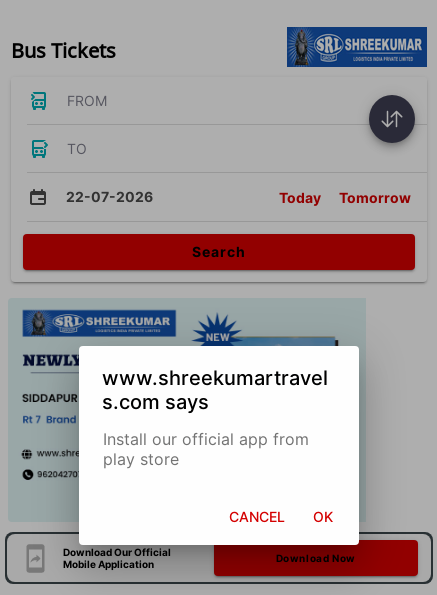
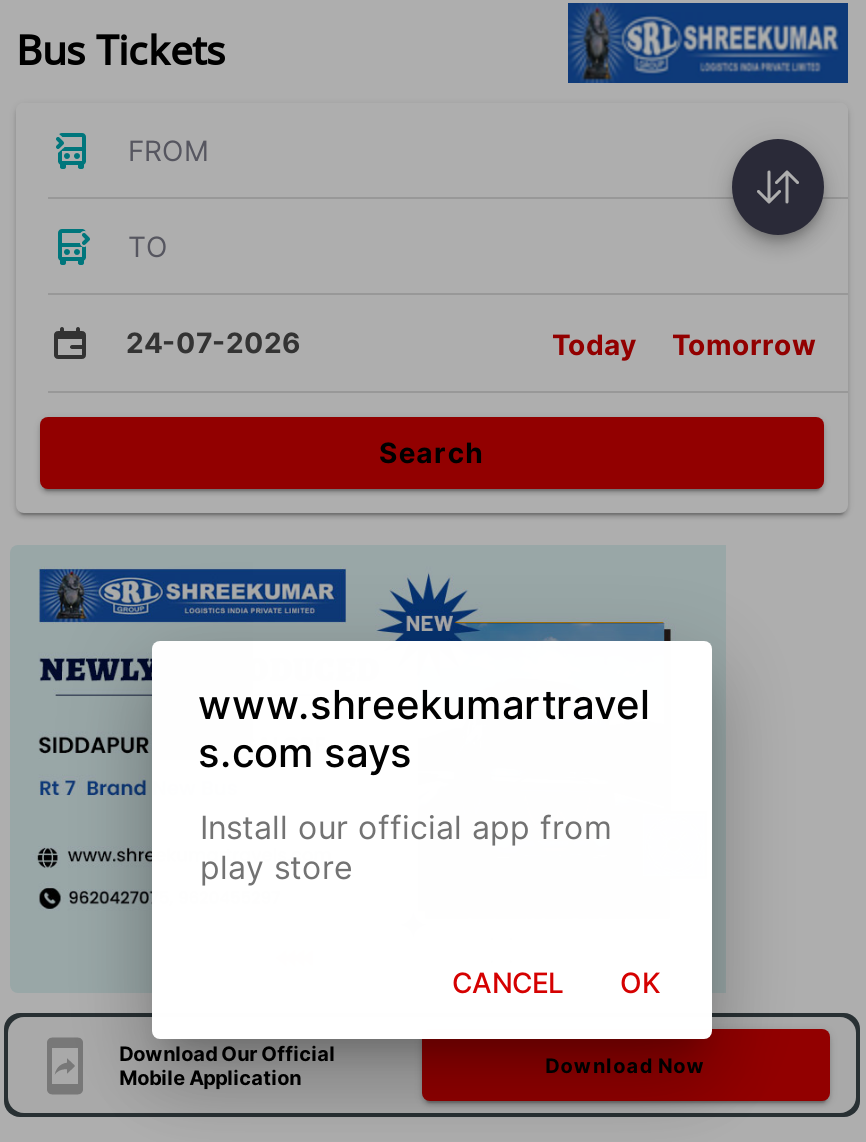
[66,188,153,205] 22-07-2026 -> [126,325,300,359] 24-07-2026

